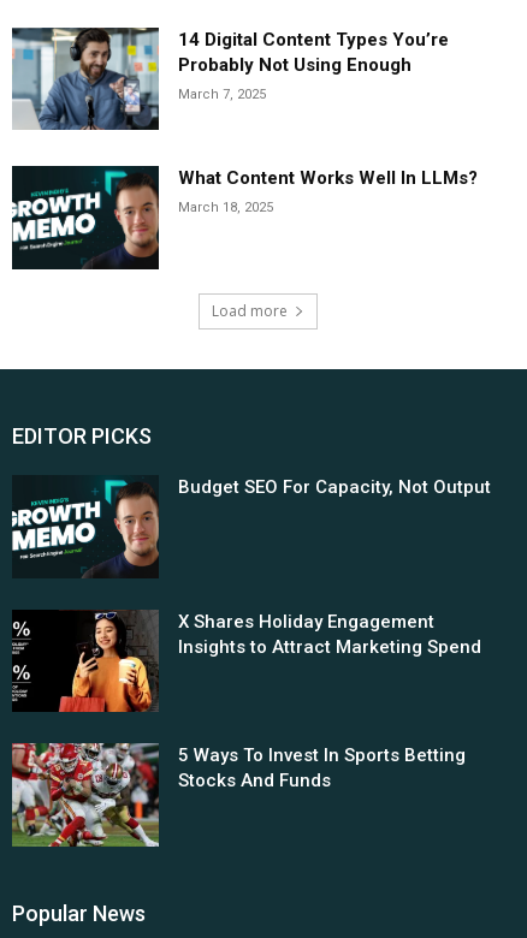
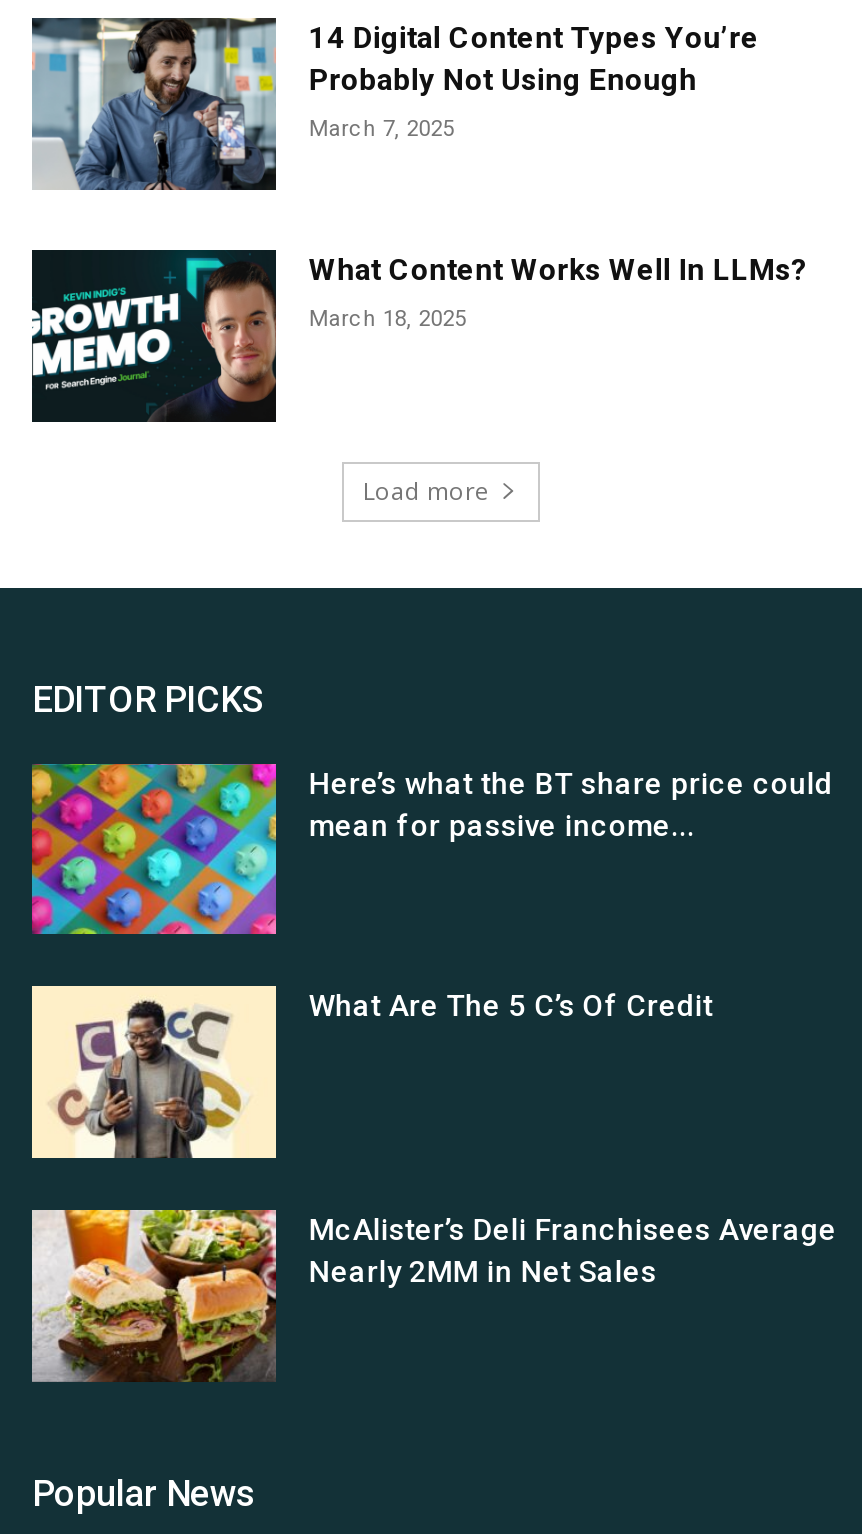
[11,475,491,578] [image] | Budget SEO For Capacity, Not Output -> [30,762,833,936] [image] | Here’s what the BT share price could | mean for passive income...
[12,608,482,713] [image] | X Shares Holiday Engagement | Insights to Attract Marketing Spend -> [30,984,713,1160] [image] | What Are The 5 C’s Of Credit
[11,742,466,848] [image] | 5 Ways To Invest In Sports Betting | Stocks And Funds -> [30,1208,837,1384] [image] | McAlister’s Deli Franchisees Average | Nearly 2MM in Net Sales

